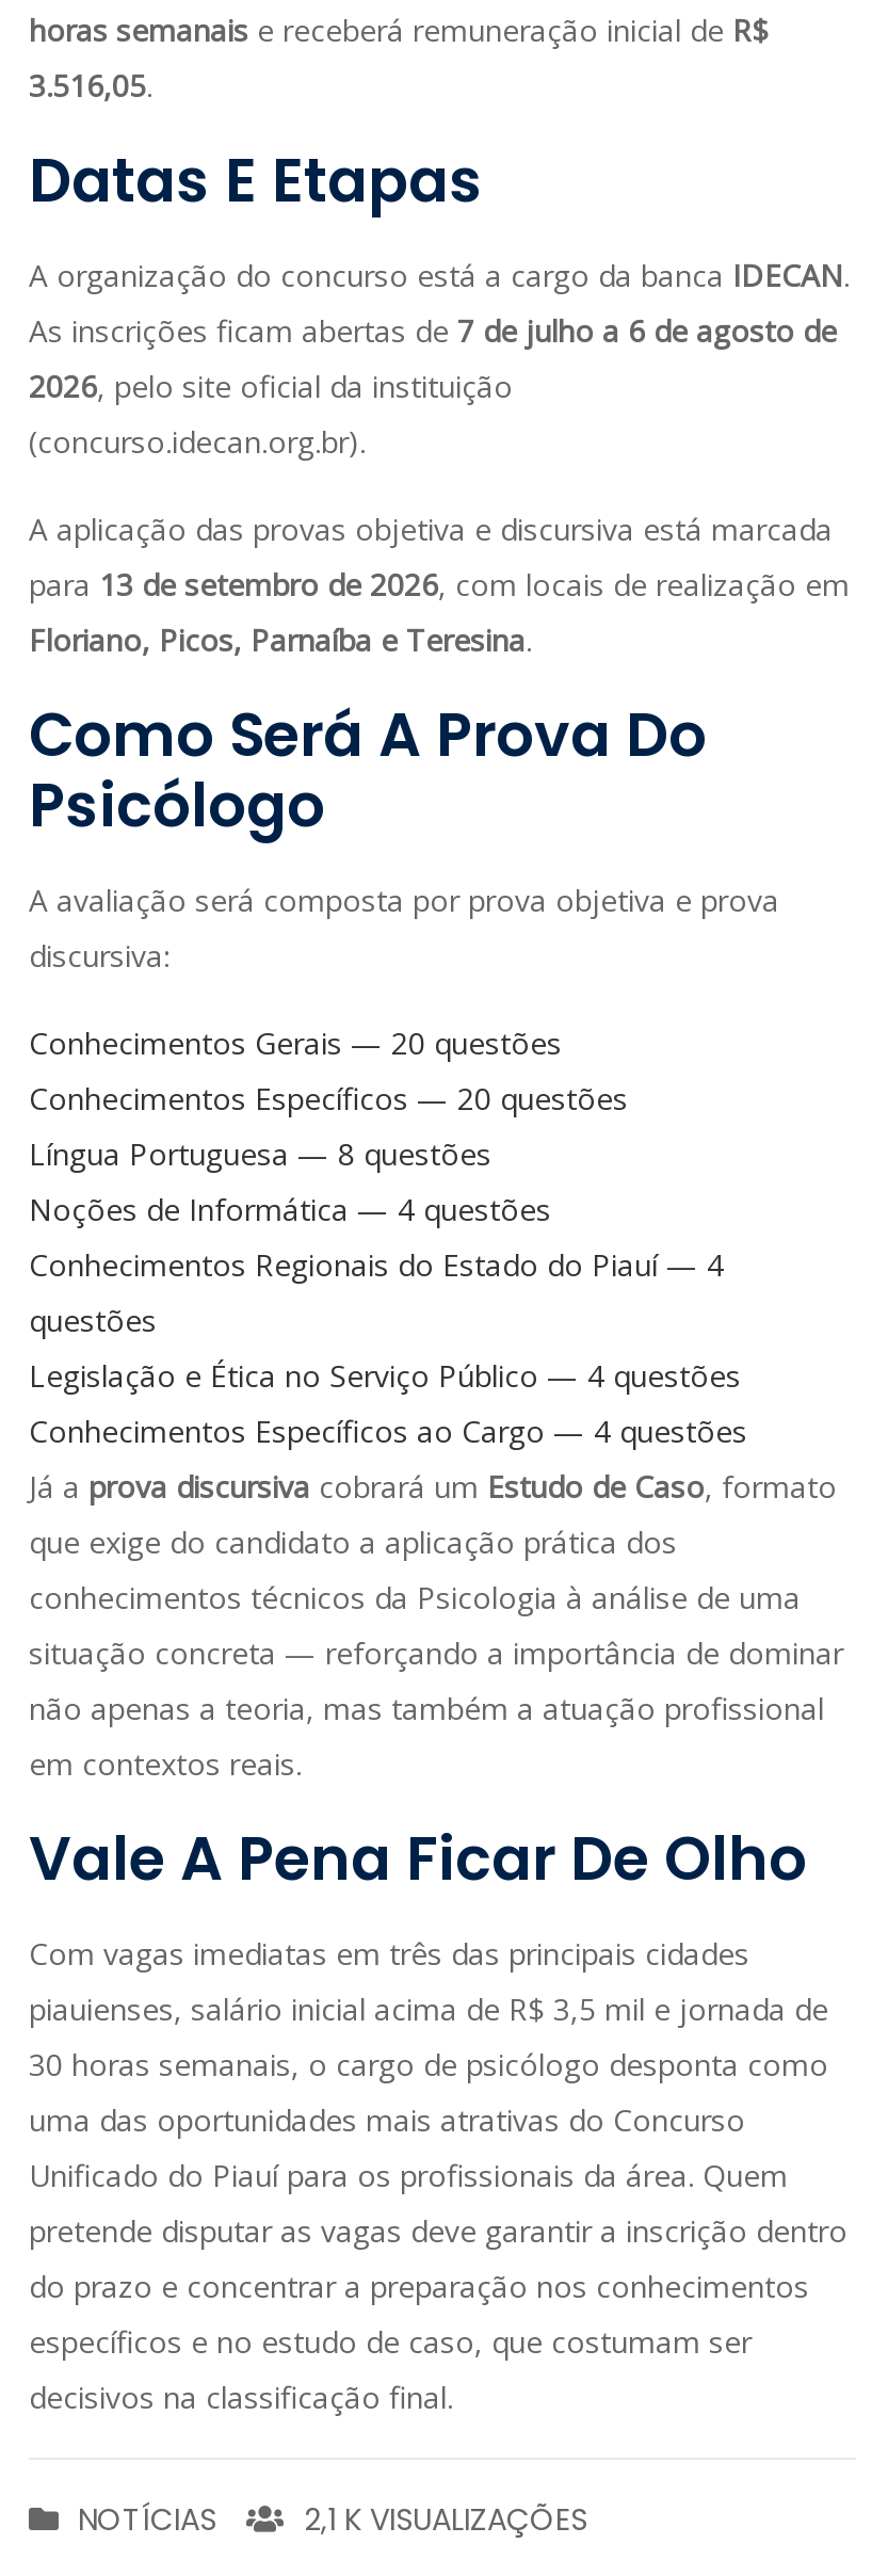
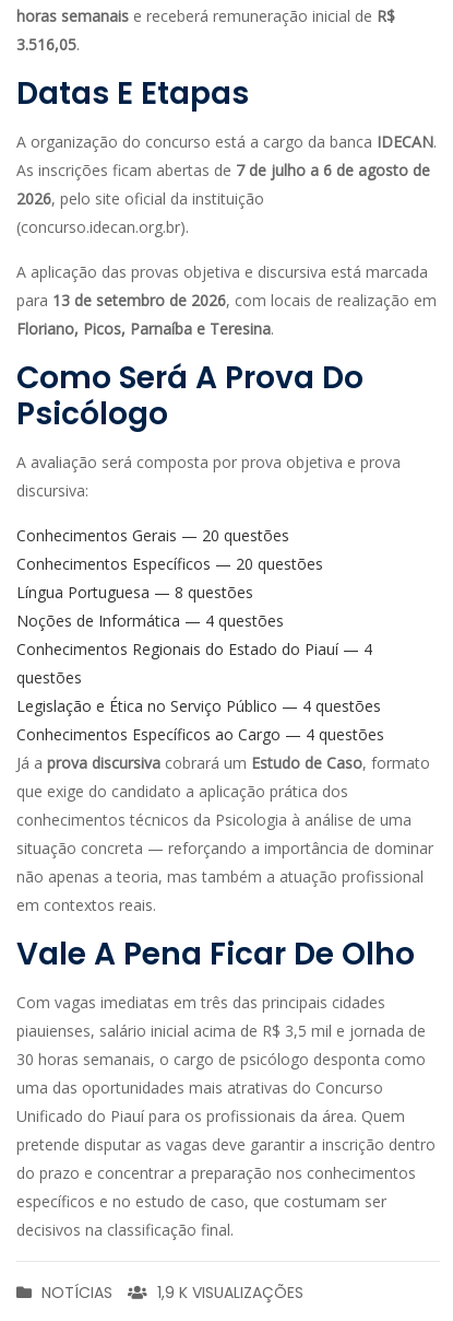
[304,2498,587,2541] 2,1 K VISUALIZAÇÕES -> [157,1282,303,1304] 1,9 K VISUALIZAÇÕES

